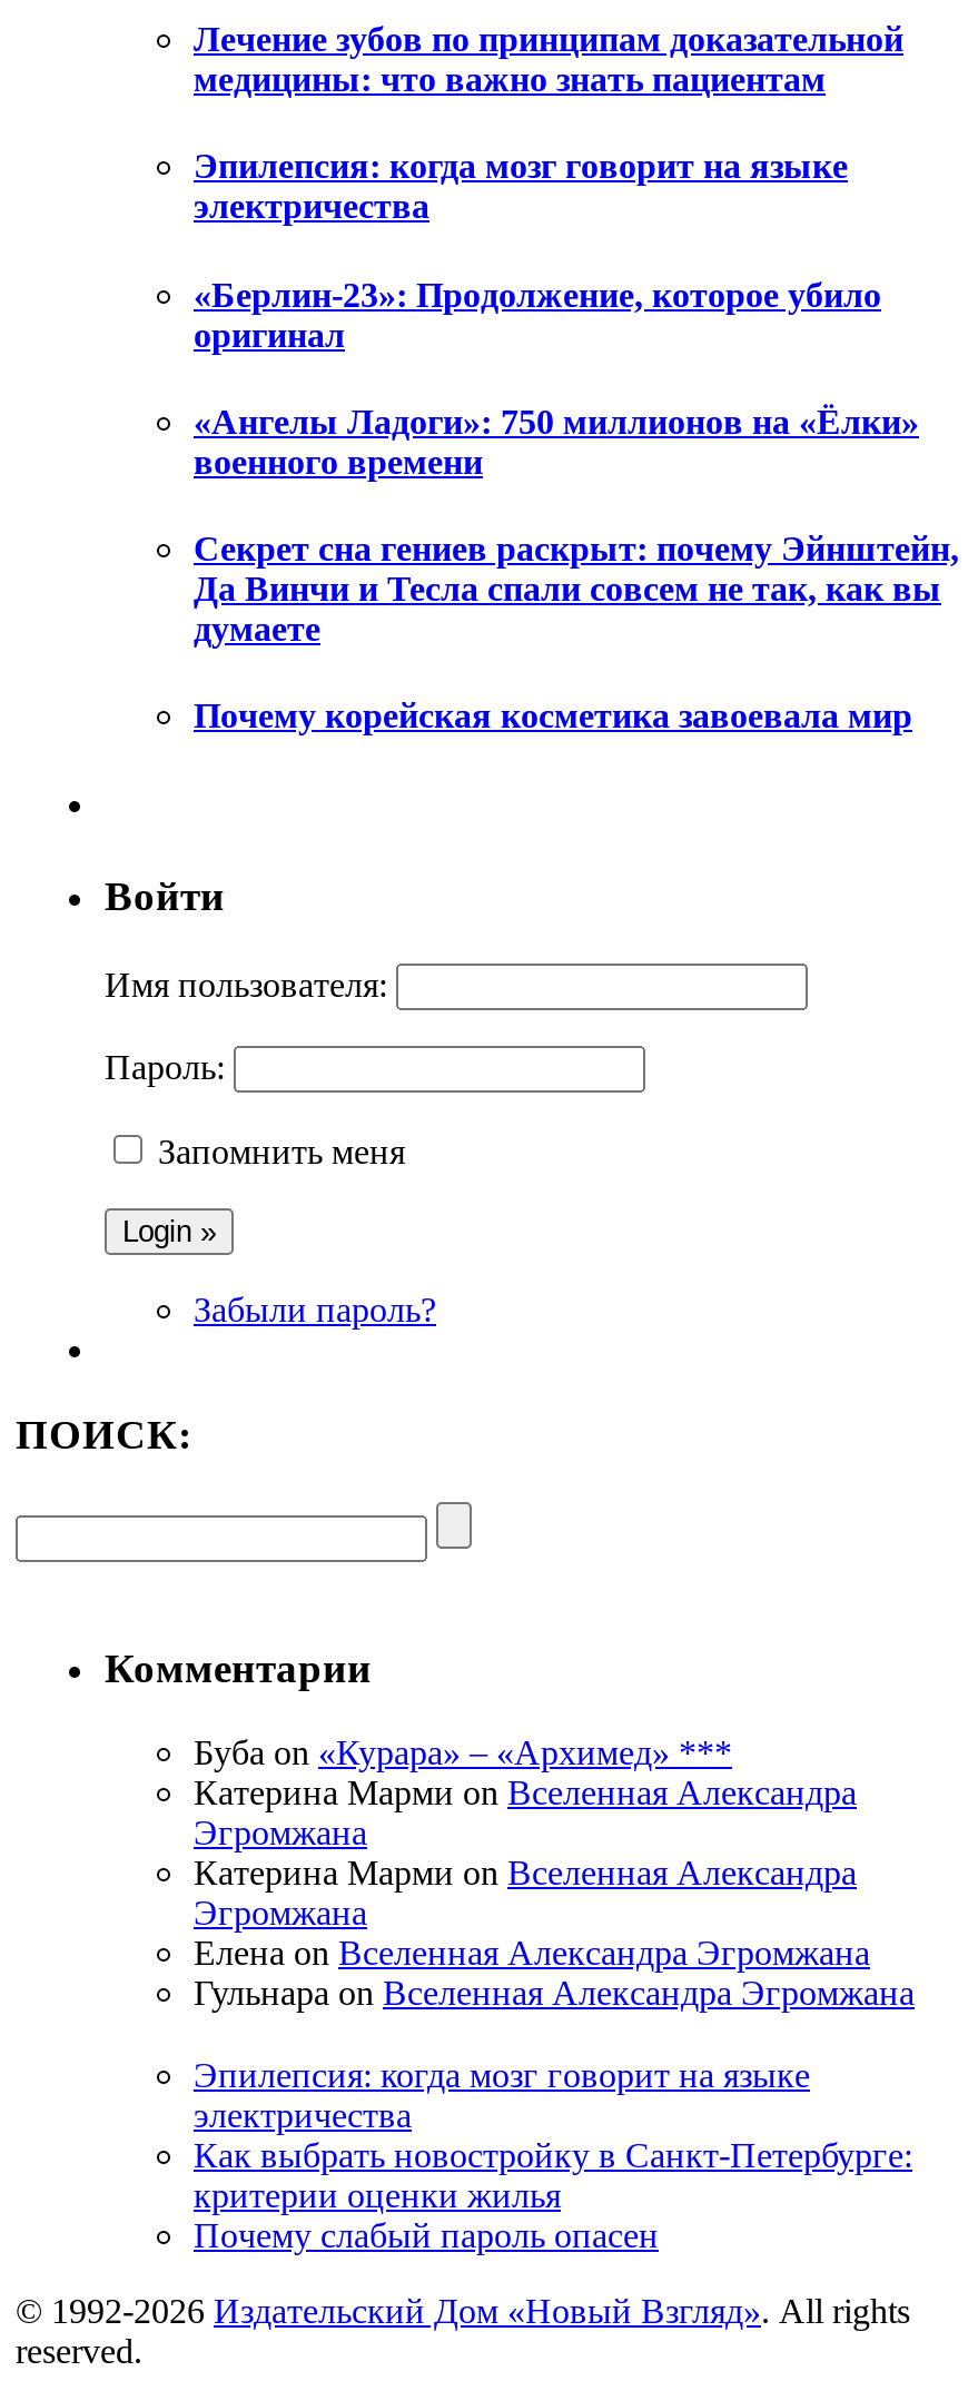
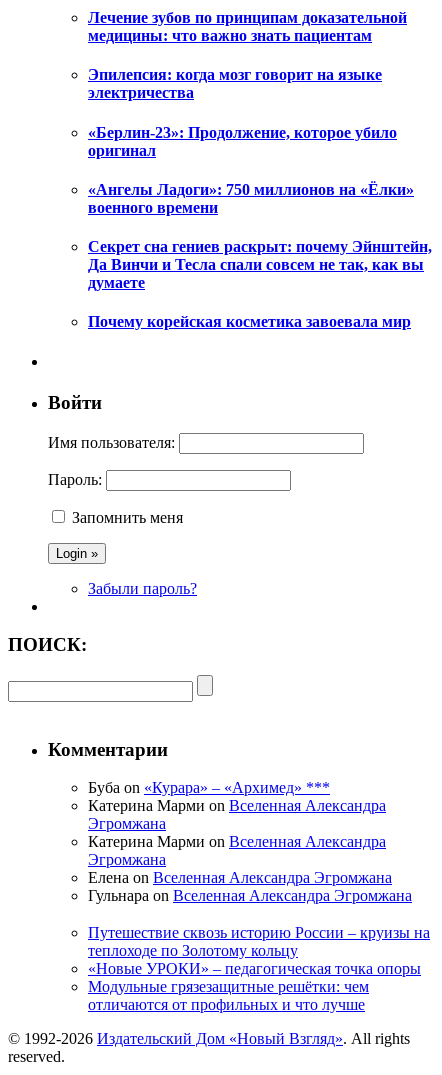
[194,2057,912,2255] Эпилепсия: когда мозг говорит на языке | электричества | Как выбрать новостройку в Санкт-Петербурге: | критерии оценки жилья | Почему слабый пароль опасен -> [88,924,430,1013] Путешествие сквозь историю России – круизы на | теплоходе по Золотому кольцу | «Новые УРОКИ» – педагогическая точка опоры | Модульные грязезащитные решётки: чем | отличаются от профильных и что лучше

